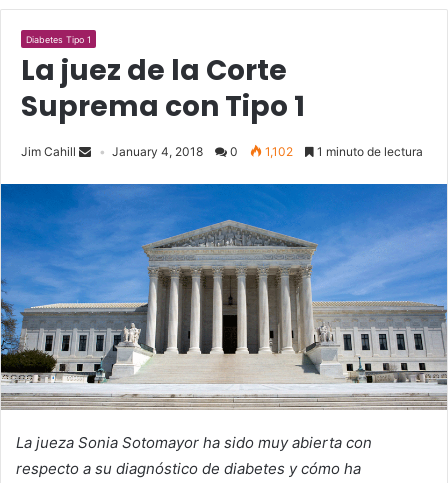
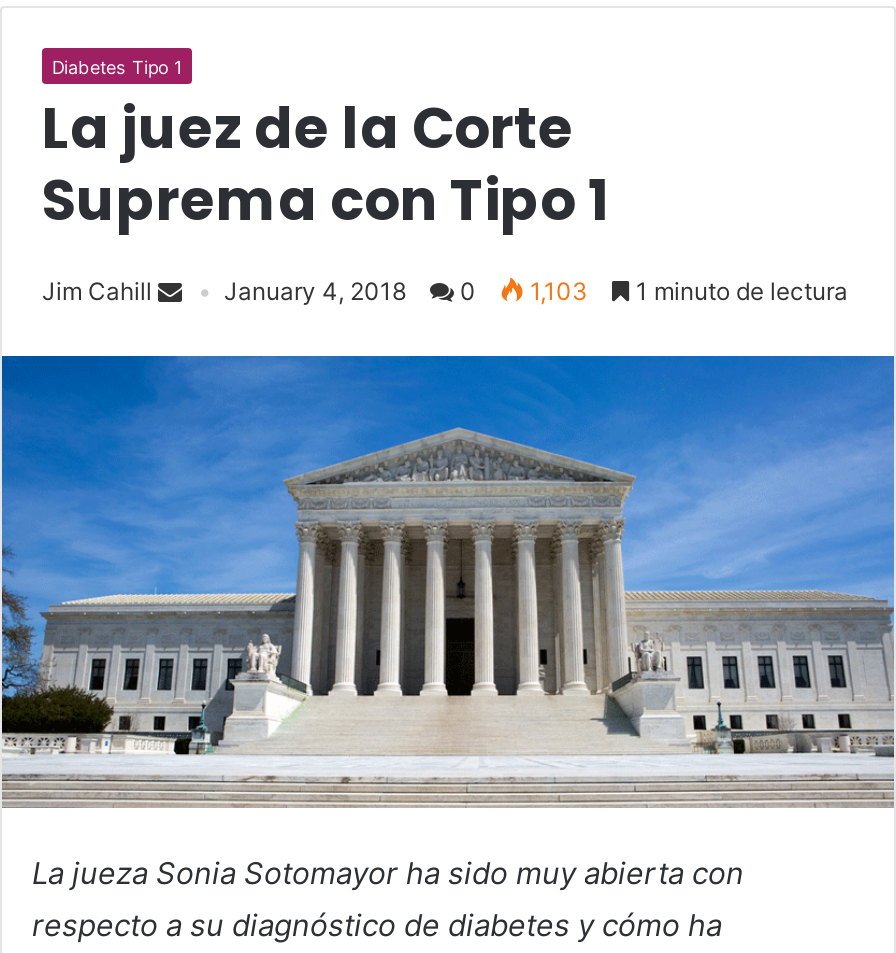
[112,144,423,159] January 4, 2018 0 1,102 1 minuto de lectura -> [224,277,848,307] January 4, 2018 0 1,103 1 minuto de lectura

